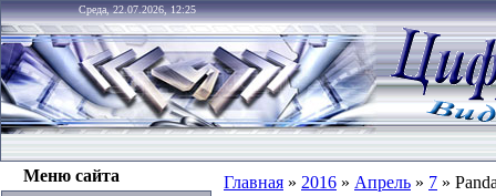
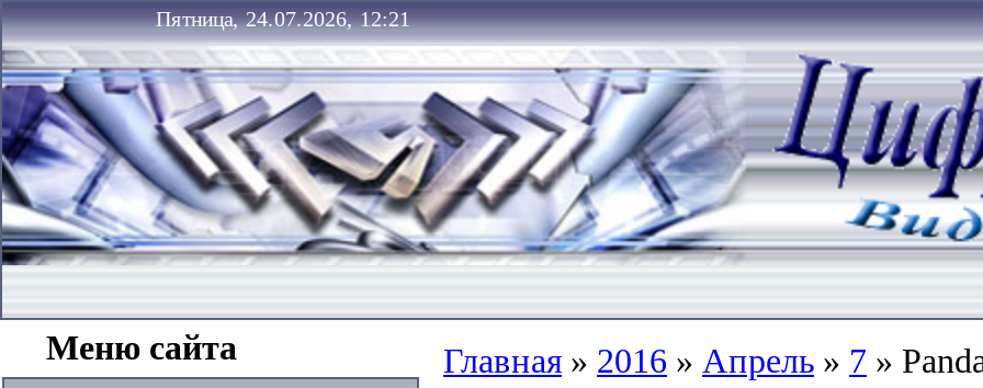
[79,3,196,16] Среда, 22.07.2026, 12:25 -> [156,7,410,31] Пятница, 24.07.2026, 12:21

